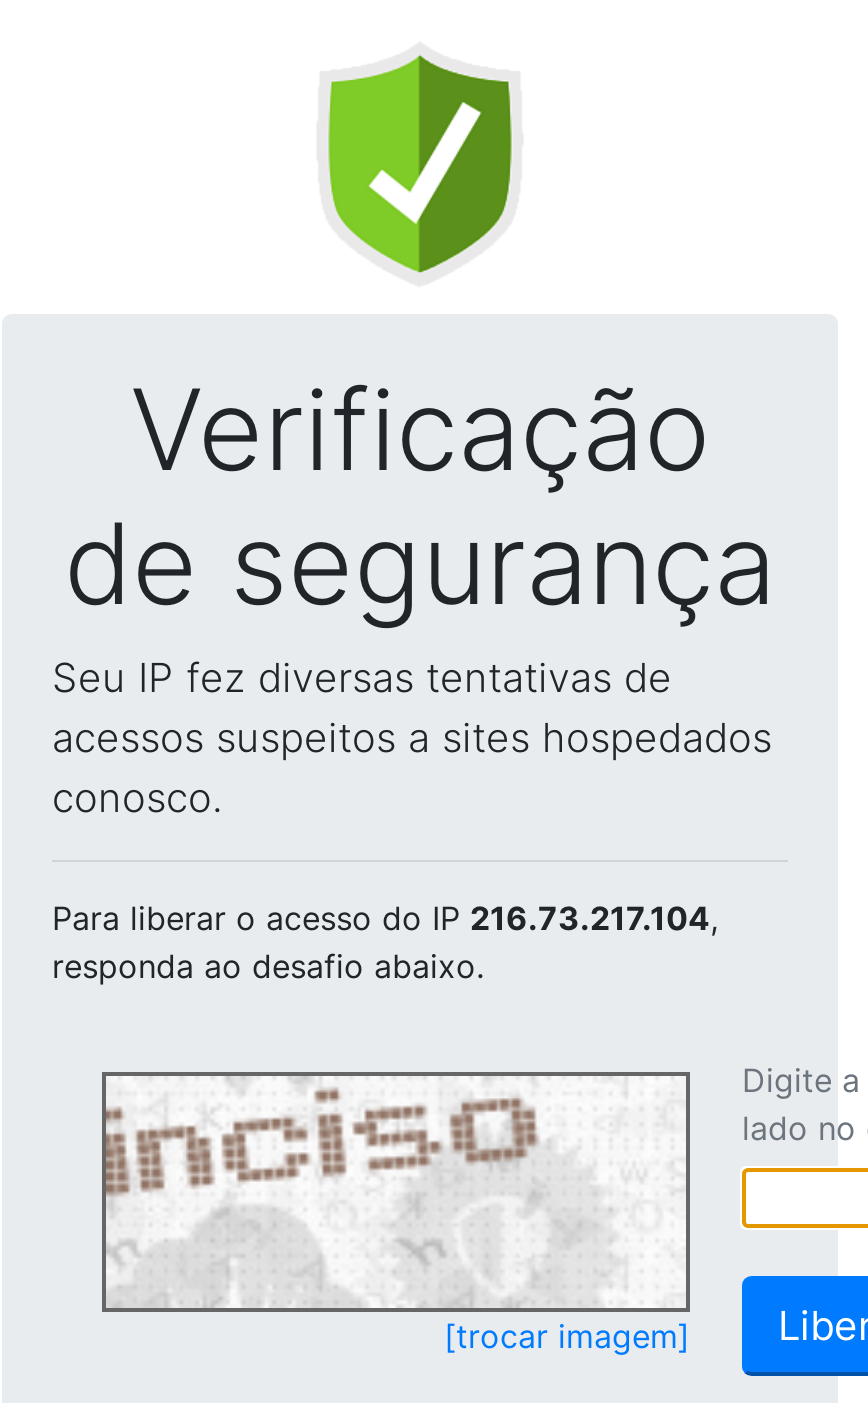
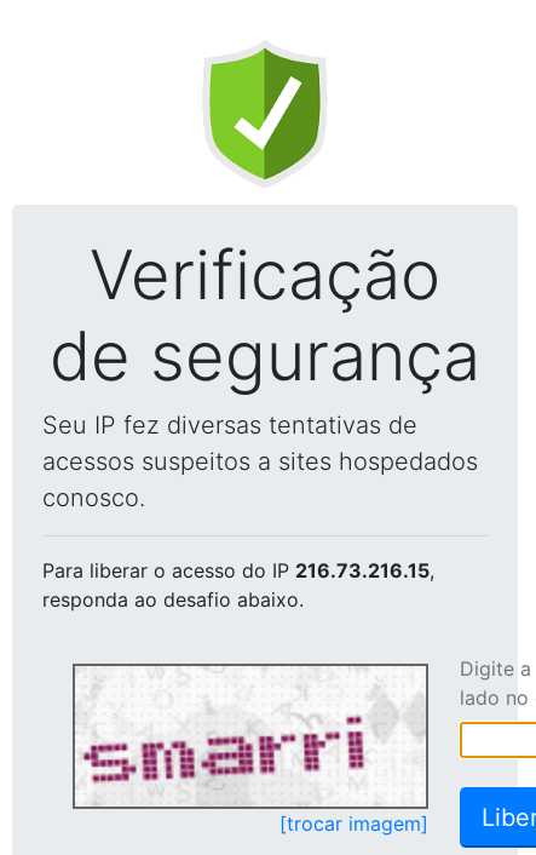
[52,898,718,938] Para liberar o acesso do IP 216.73.217.104, -> [42,558,434,583] Para liberar o acesso do IP 216.73.216.15,
[104,1082,618,1304] [image] -> [75,668,397,804] [image]

